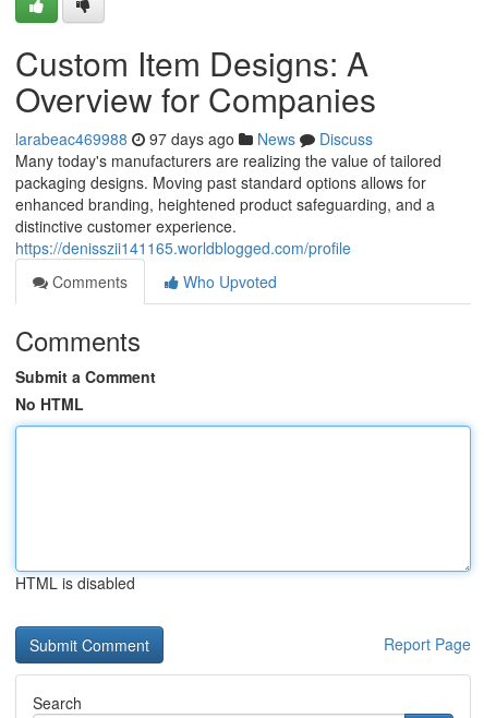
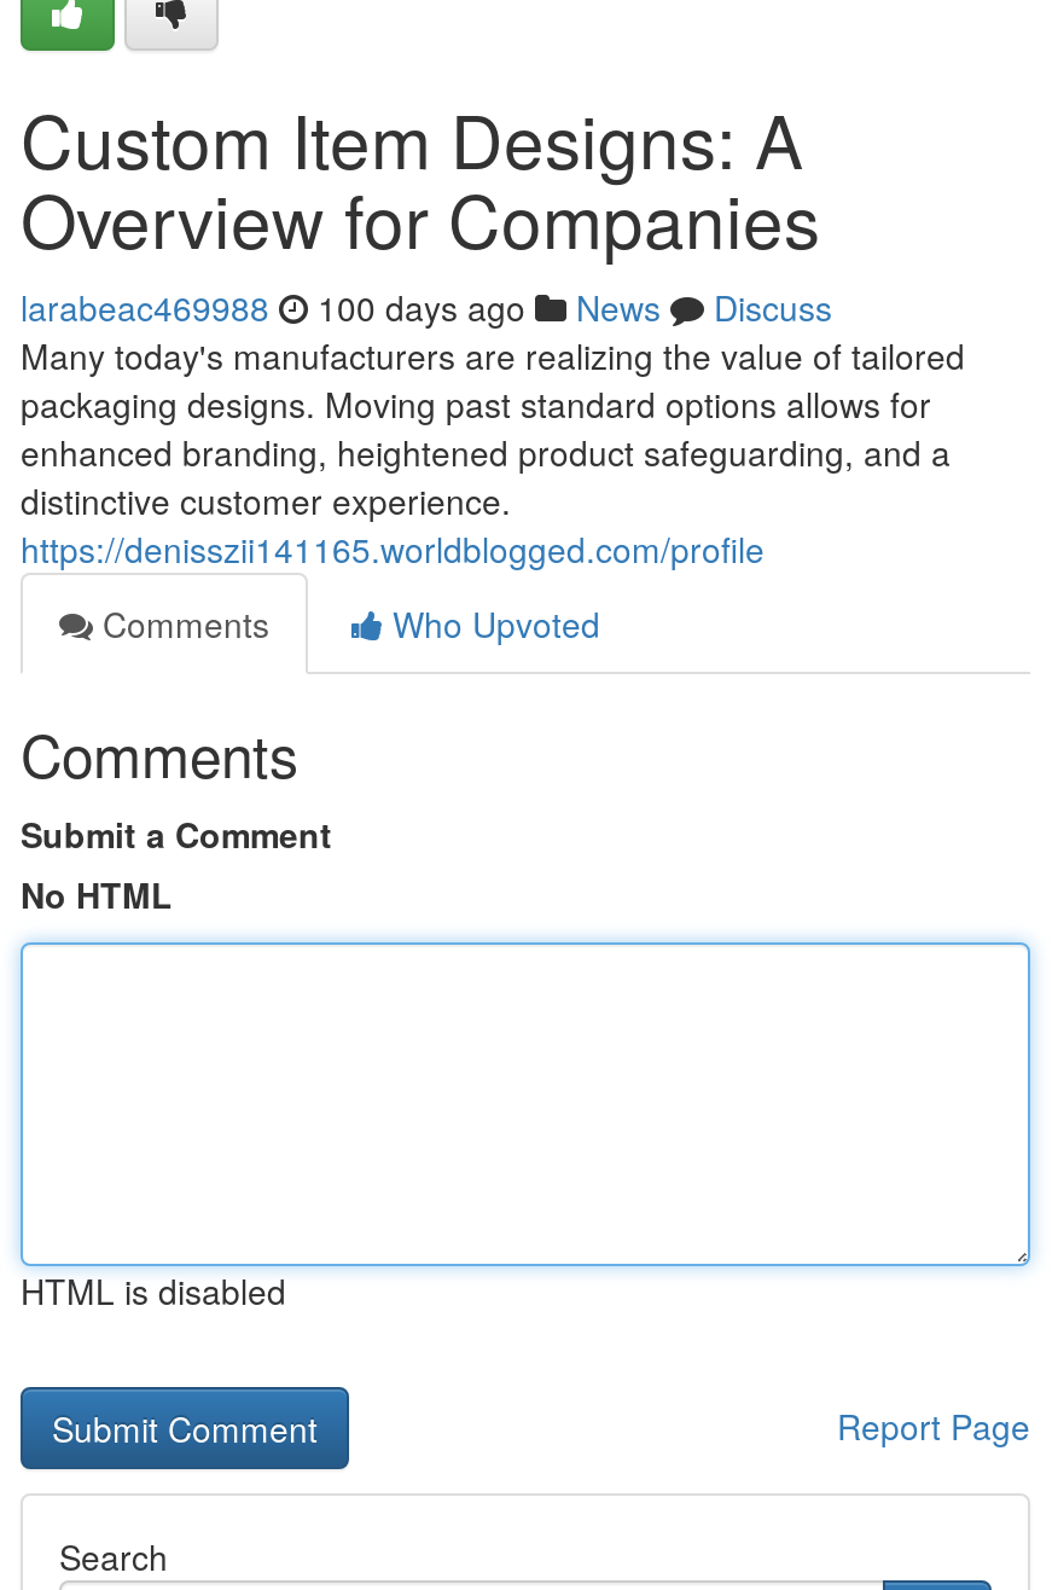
[15,128,373,149] larabeac469988 97 days ago News Discuss -> [21,283,832,331] larabeac469988 100 days ago News Discuss

